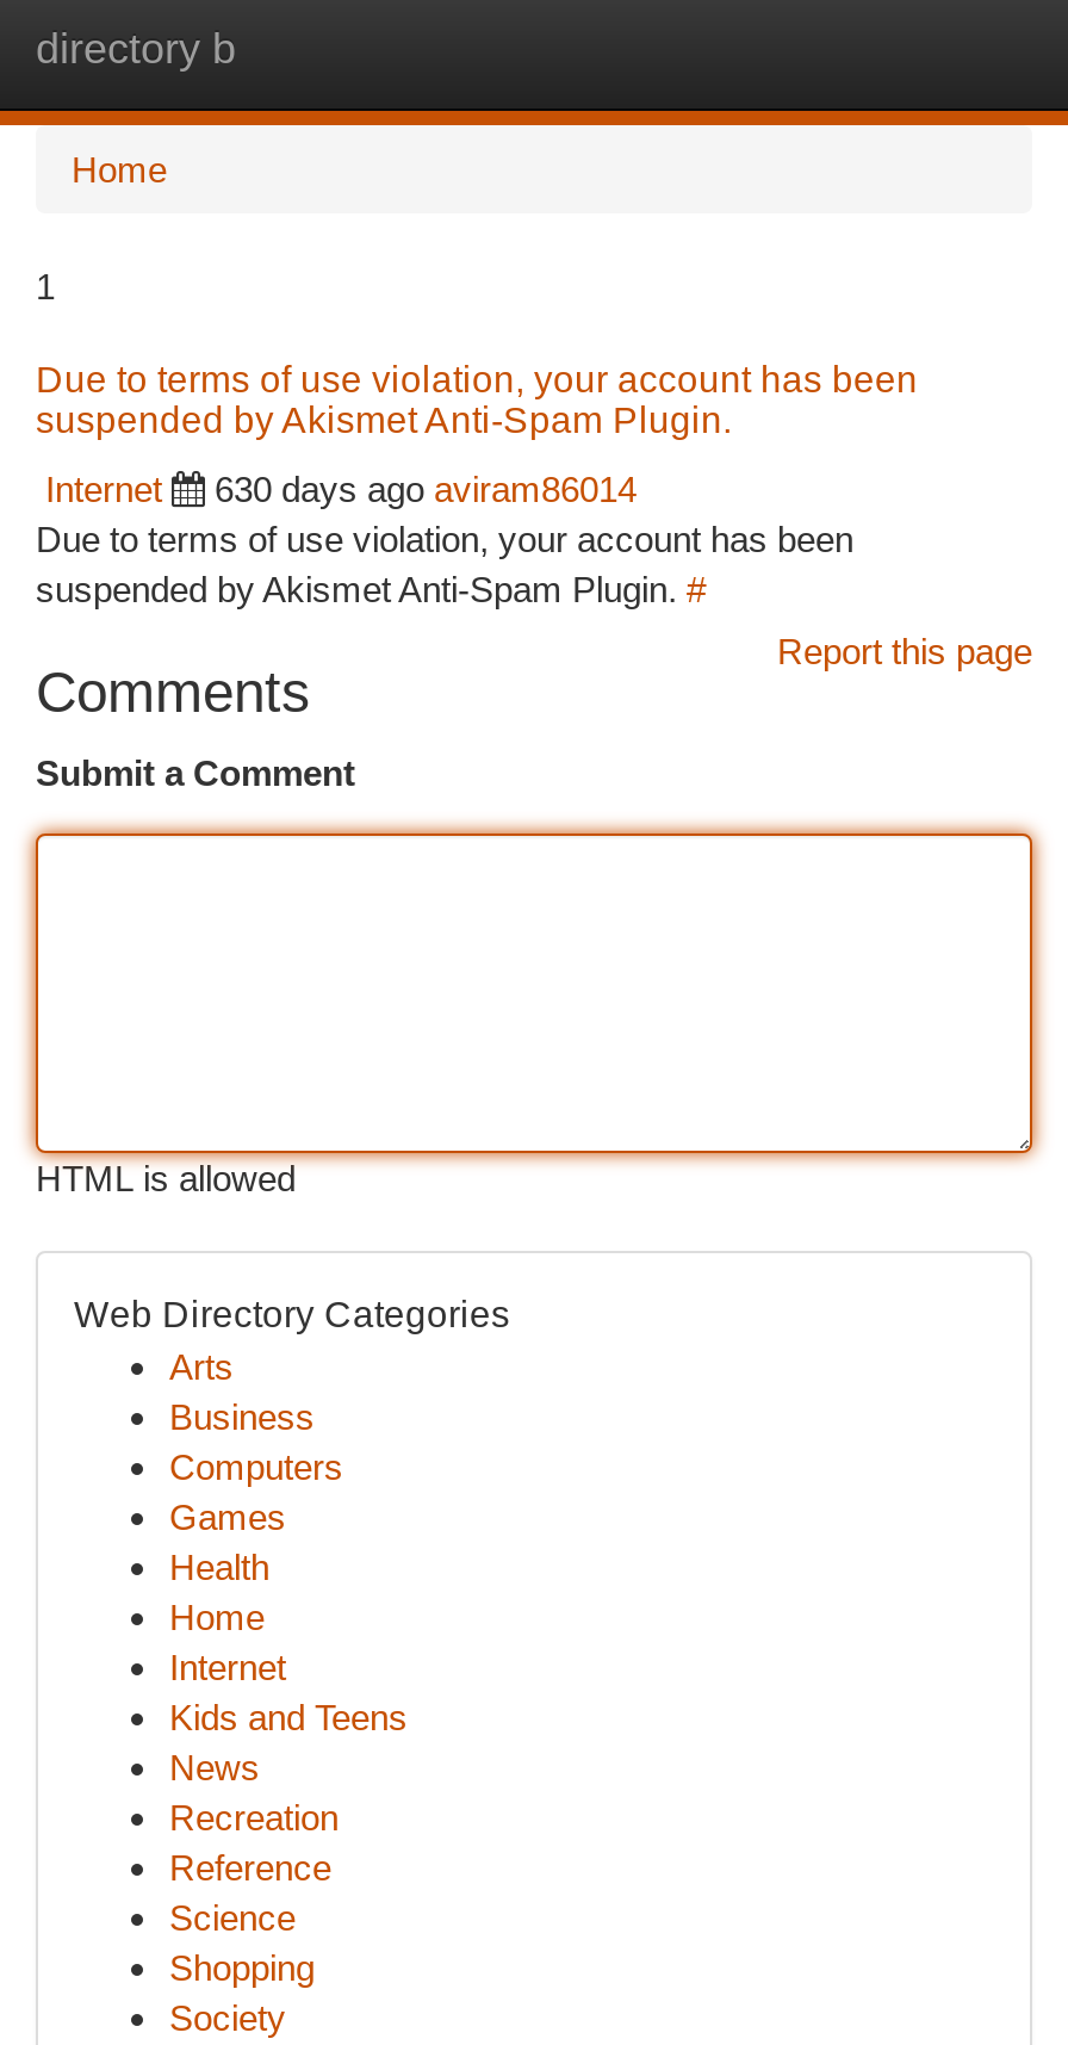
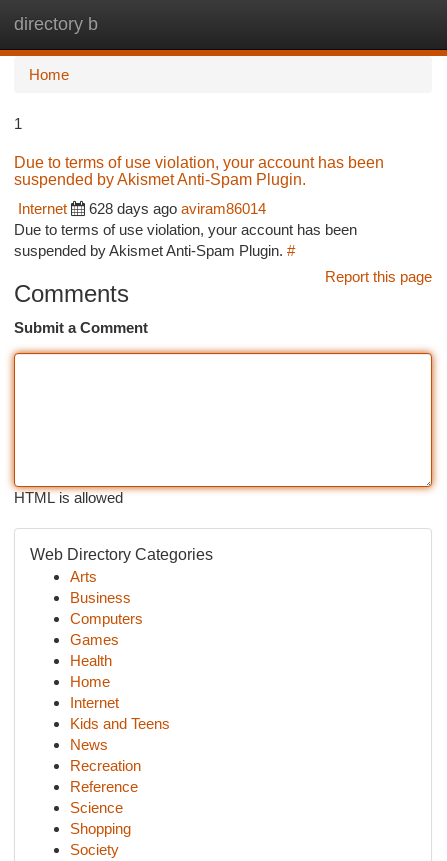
[215,469,637,509] 630 days ago aviram86014 -> [89,200,266,217] 628 days ago aviram86014

